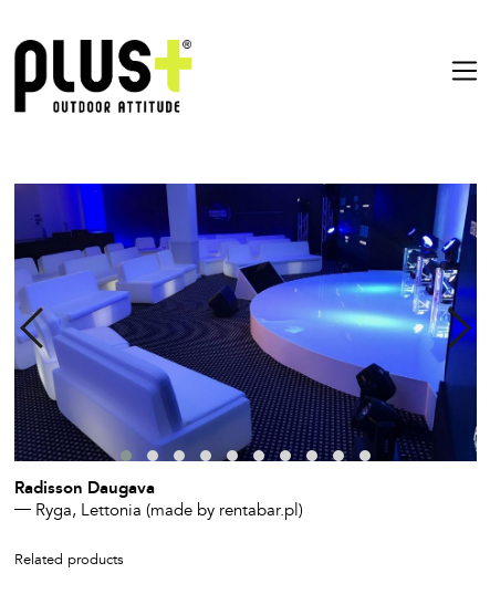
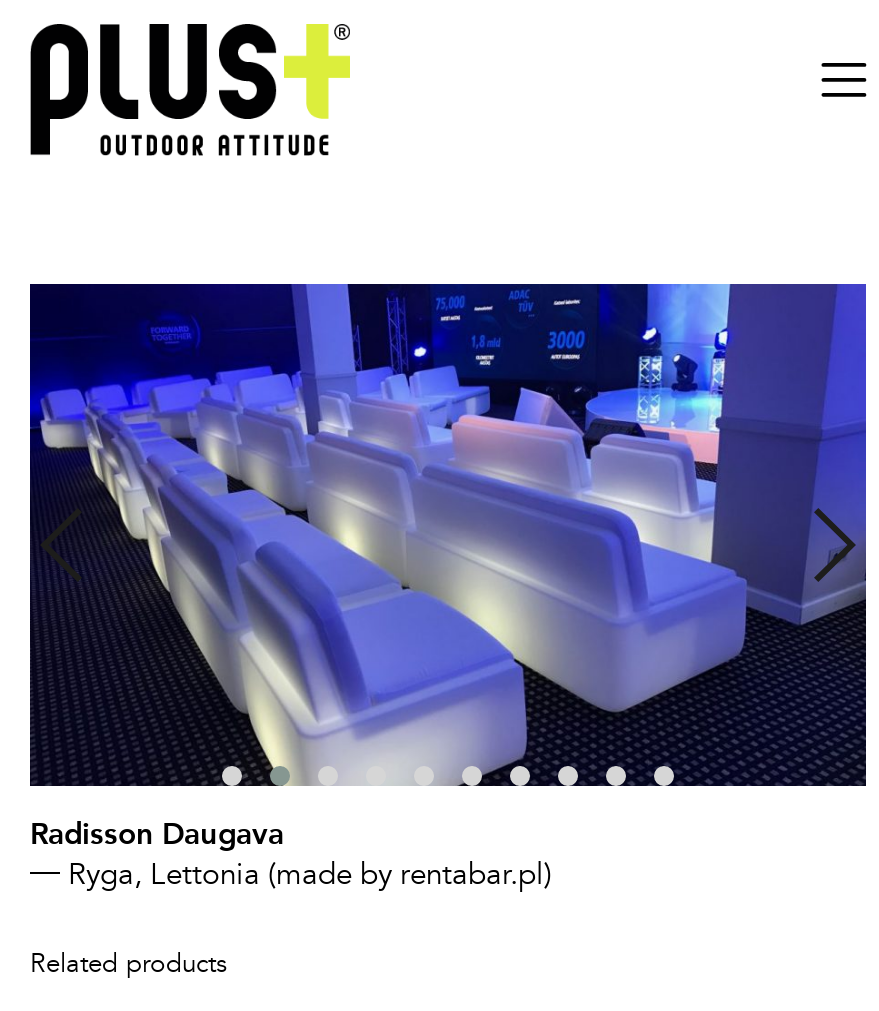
[13,183,478,462] [image] -> [28,282,868,788] [image]

